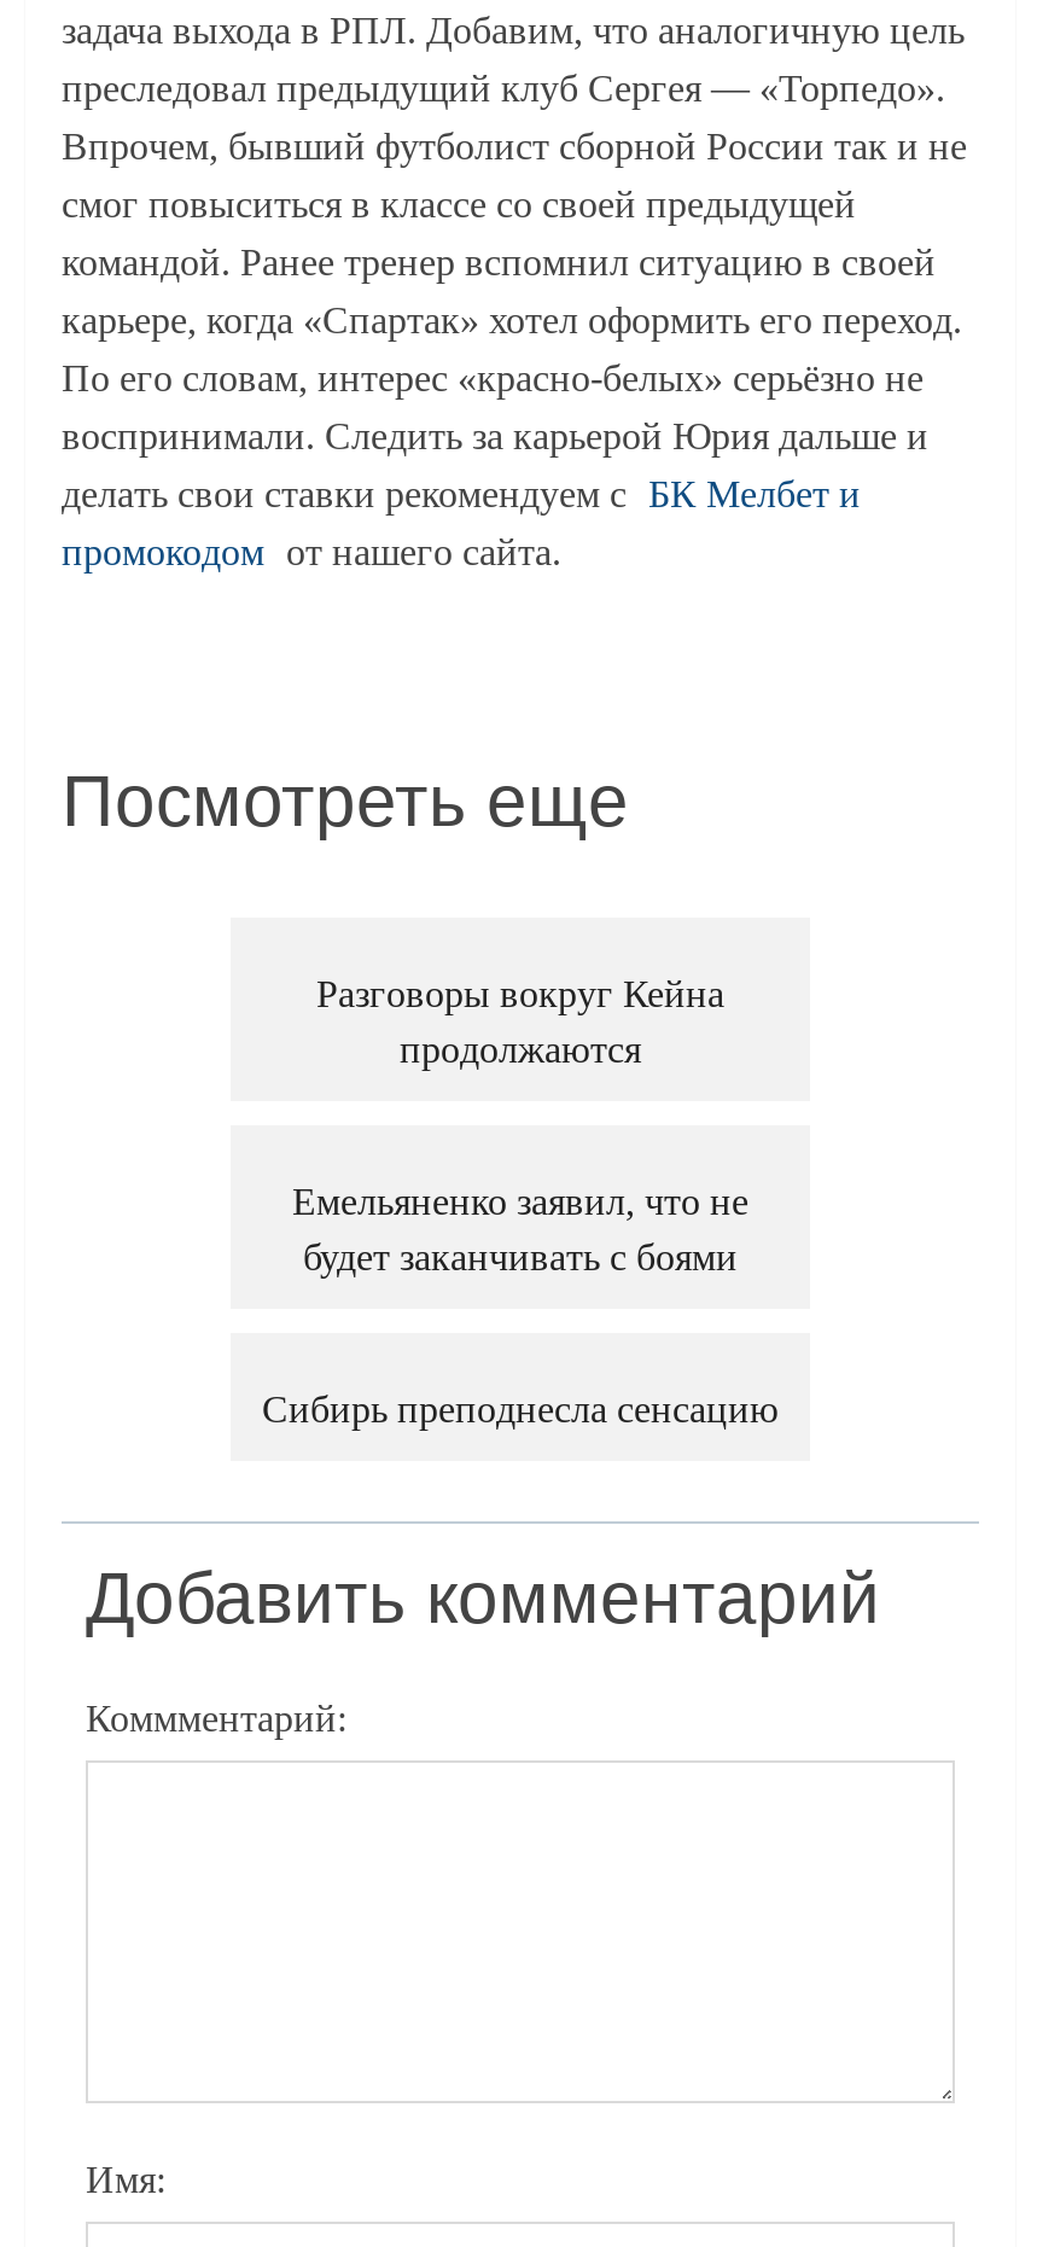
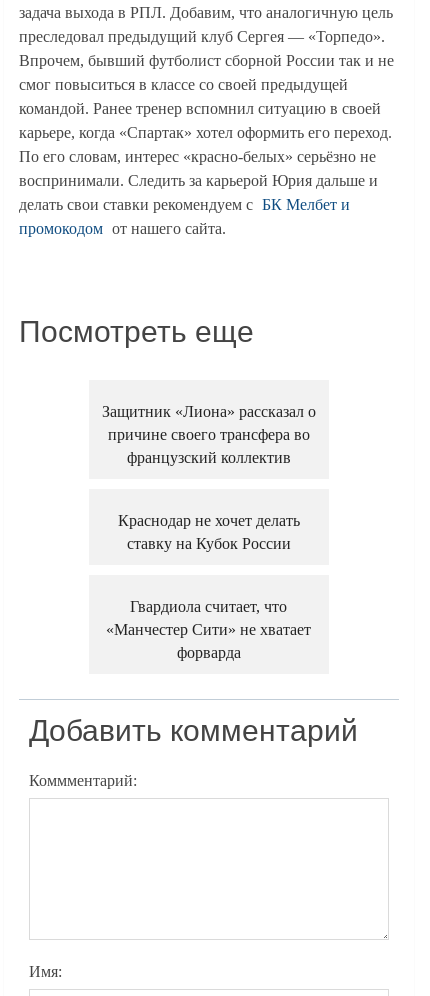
[316,973,724,1070] Разговоры вокруг Кейна | продолжаются -> [102,403,316,466] Защитник «Лиона» рассказал о | причине своего трансфера во | французский коллектив
[292,1181,748,1278] Емельяненко заявил, что не | будет заканчивать с боями -> [118,512,300,552] Краснодар не хочет делать | ставку на Кубок России
[262,1389,779,1430] Сибирь преподнесла сенсацию -> [106,598,311,661] Гвардиола считает, что | «Манчестер Сити» не хватает | форварда

